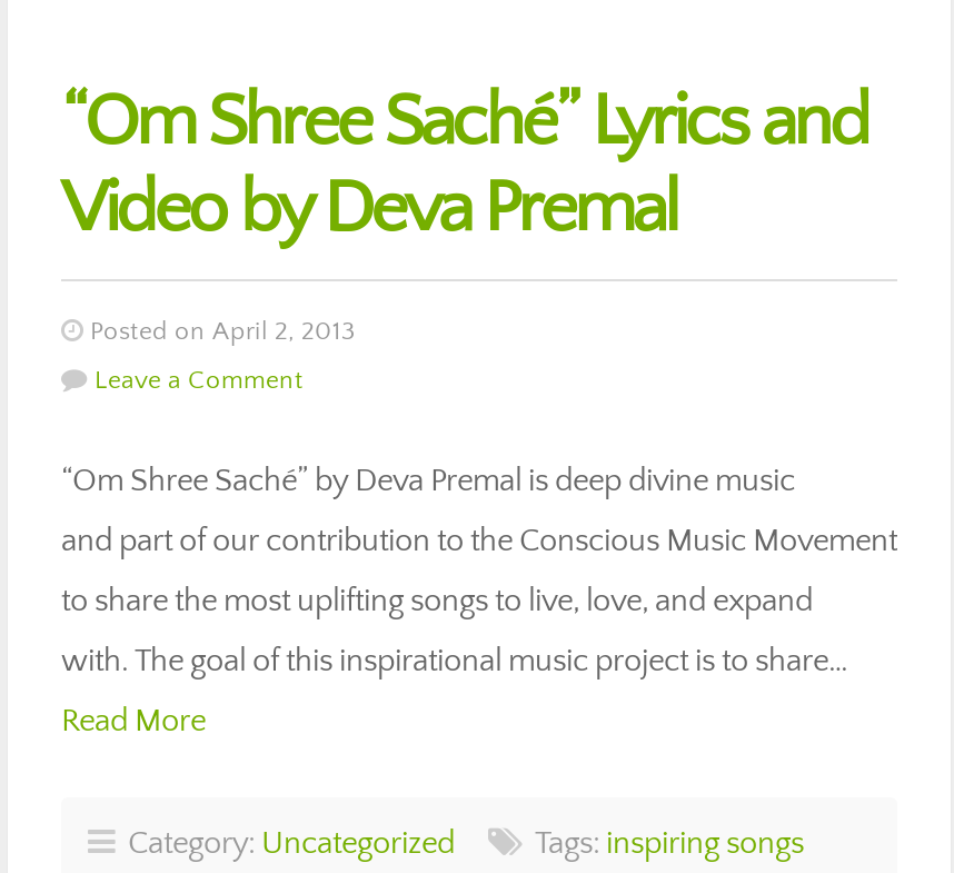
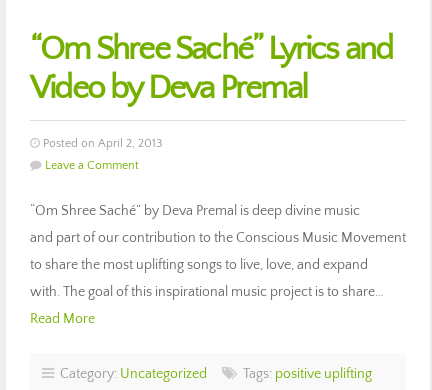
[521,825,804,861] Tags: inspiring songs -> [237,366,372,382] Tags: positive uplifting

